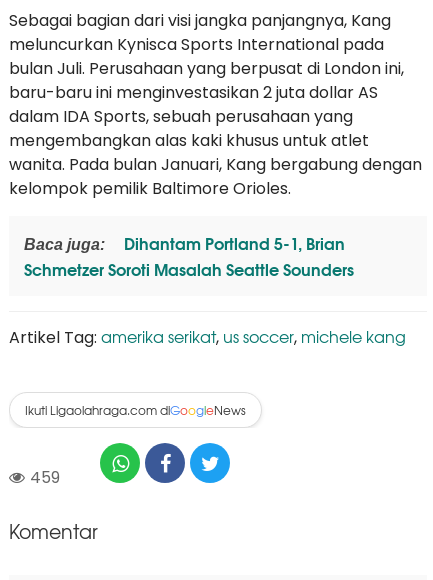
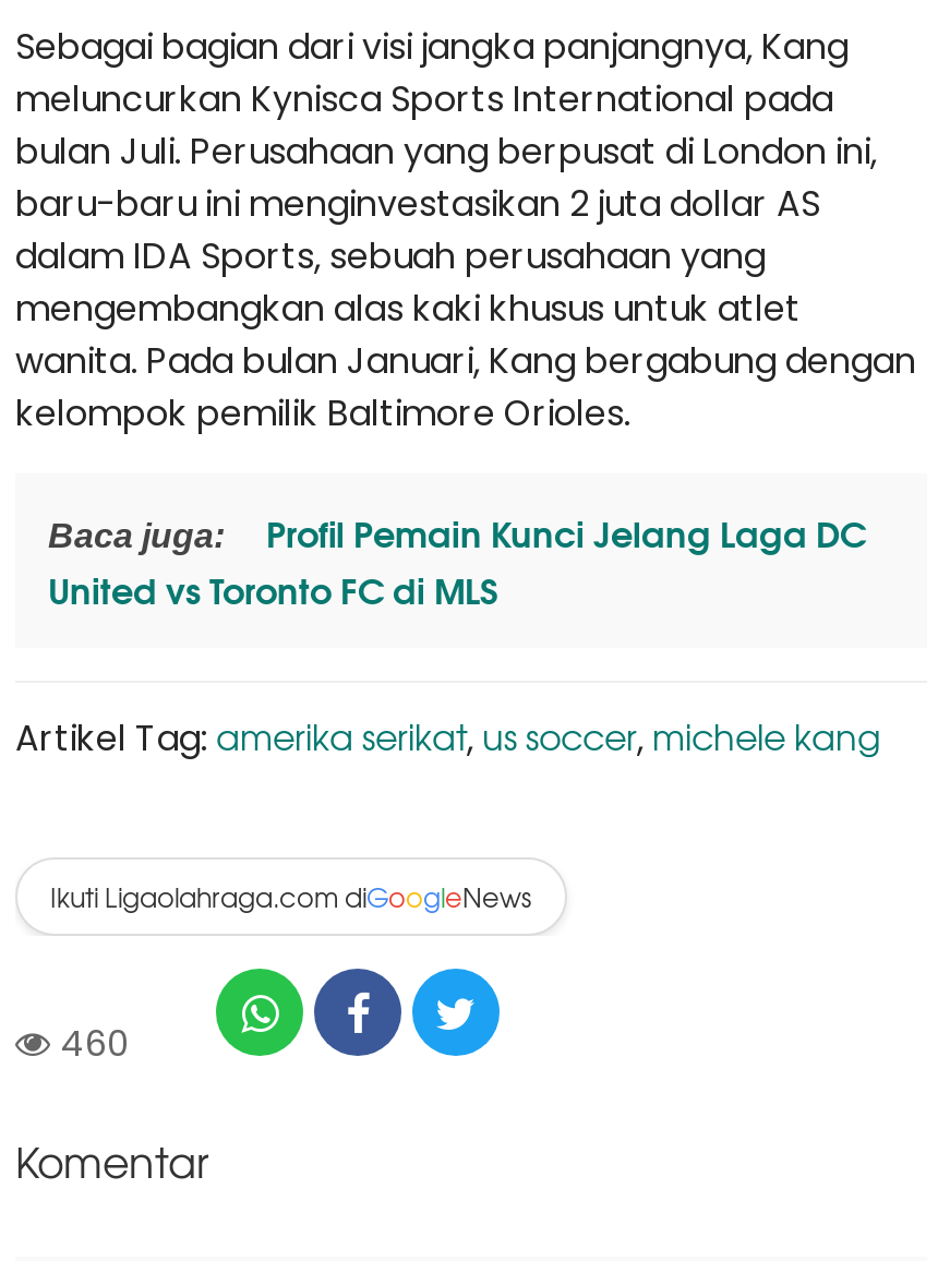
[24,230,354,281] Dihantam Portland 5-1, Brian | Schmetzer Soroti Masalah Seattle Sounders -> [48,504,866,615] Profil Pemain Kunci Jelang Laga DC | United vs Toronto FC di MLS
[30,469,60,485] 459 -> [61,1025,129,1060] 460

